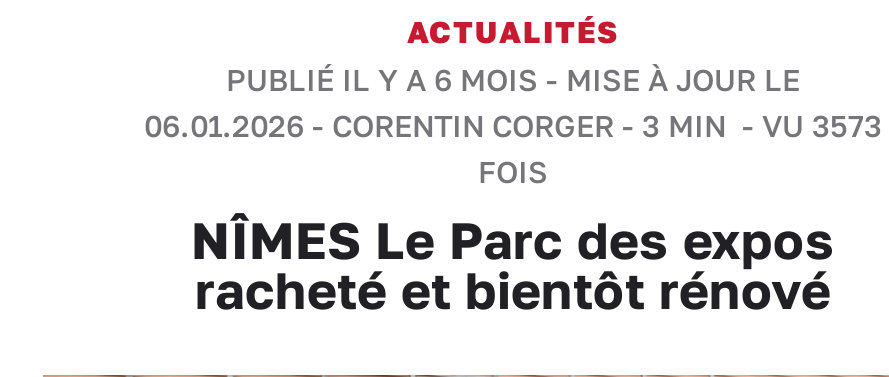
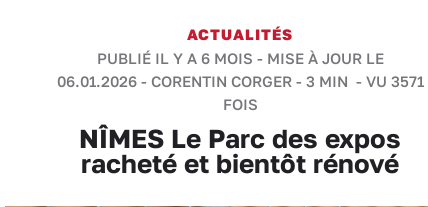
[144,107,882,143] 06.01.2026 - CORENTIN CORGER - 3 MIN - VU 3573 -> [56,72,423,90] 06.01.2026 - CORENTIN CORGER - 3 MIN - VU 3571

